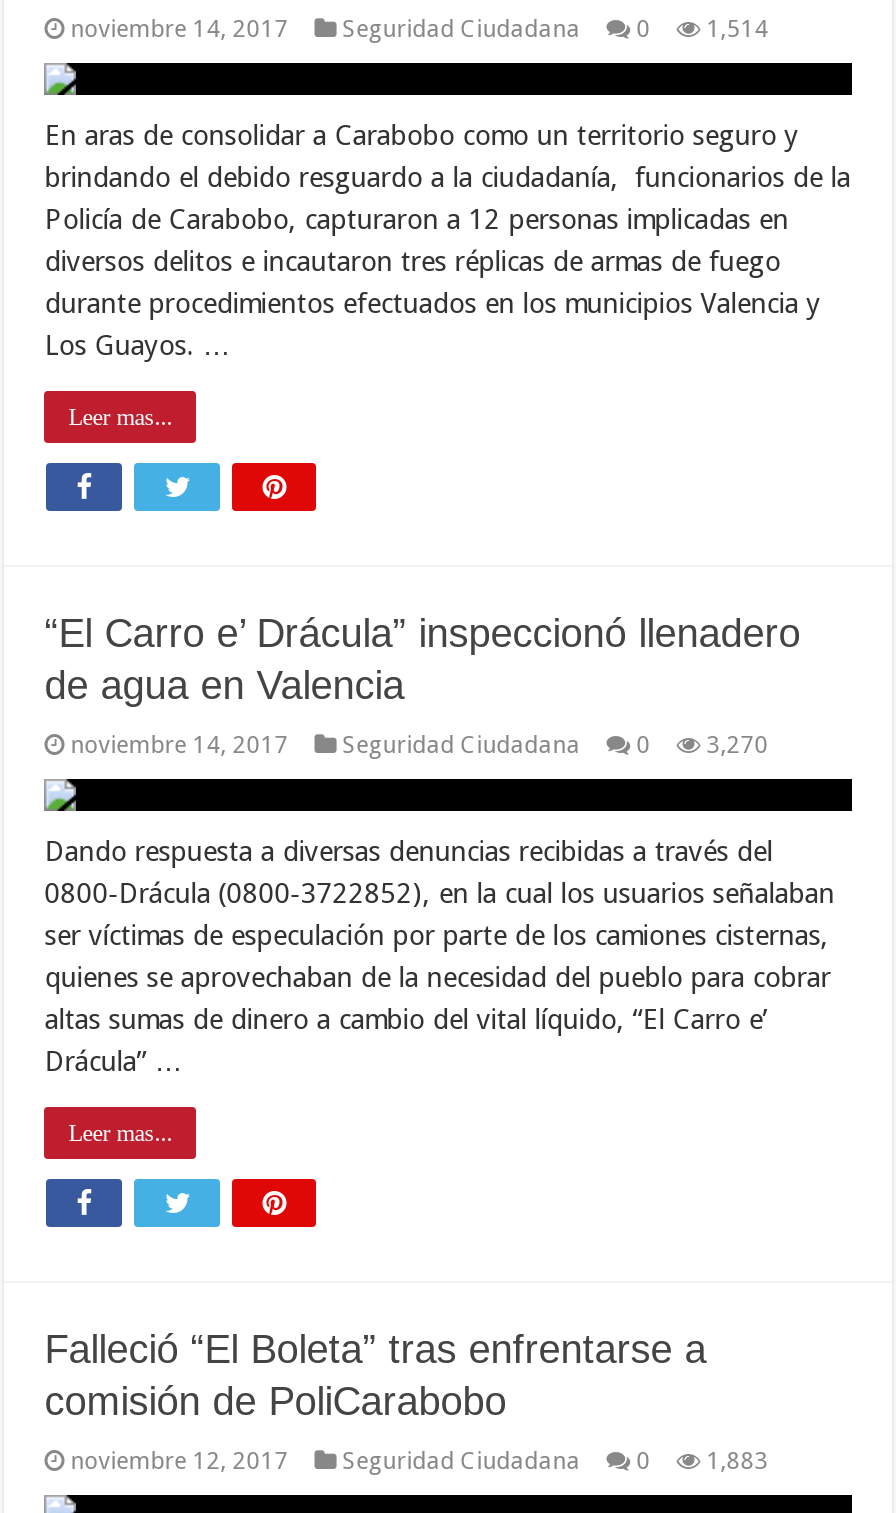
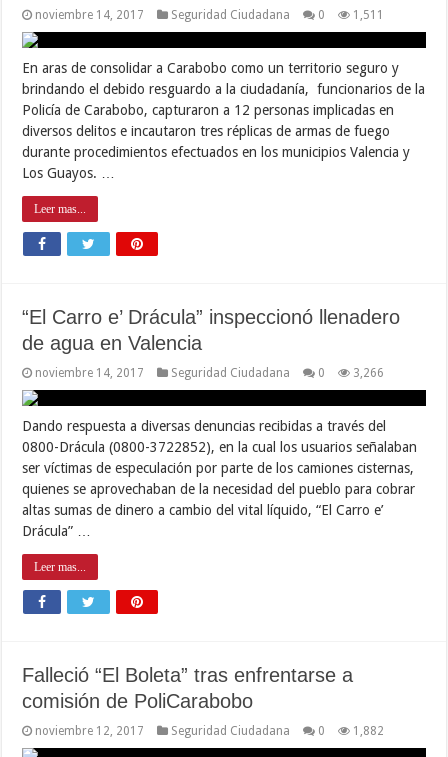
[70,14,768,42] noviembre 14, 2017 Seguridad Ciudadana 0 1,514 -> [35,7,384,21] noviembre 14, 2017 Seguridad Ciudadana 0 1,511
[70,730,768,758] noviembre 14, 2017 Seguridad Ciudadana 0 3,270 -> [35,365,384,379] noviembre 14, 2017 Seguridad Ciudadana 0 3,266
[70,1446,768,1474] noviembre 12, 2017 Seguridad Ciudadana 0 1,883 -> [35,723,384,737] noviembre 12, 2017 Seguridad Ciudadana 0 1,882

